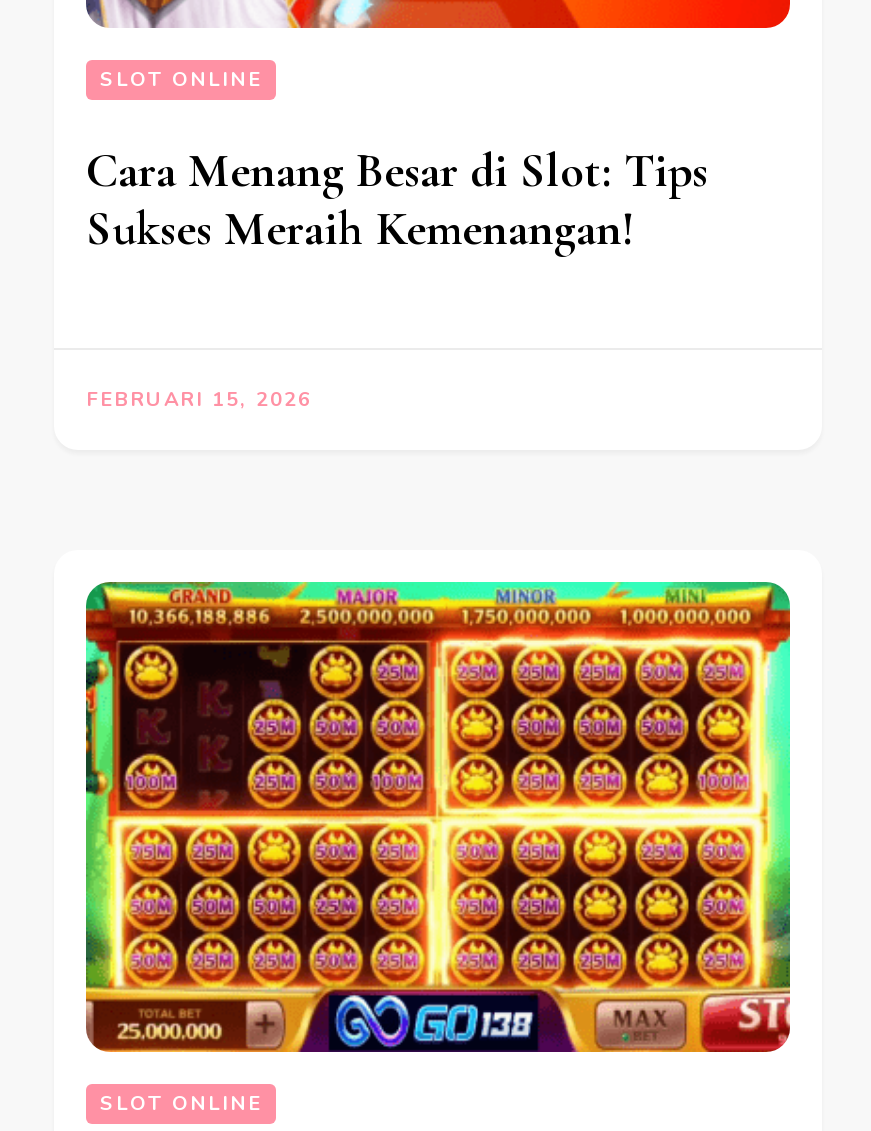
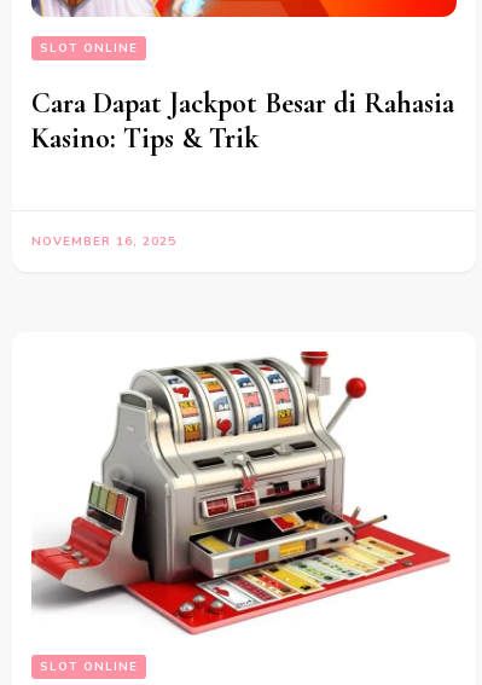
[86,142,708,258] Cara Menang Besar di Slot: Tips | Sukses Meraih Kemenangan! -> [31,86,454,156] Cara Dapat Jackpot Besar di Rahasia | Kasino: Tips & Trik
[86,386,312,414] FEBRUARI 15, 2026 -> [31,233,176,250] NOVEMBER 16, 2025
[84,580,792,1054] [image] -> [30,350,457,635] [image]

